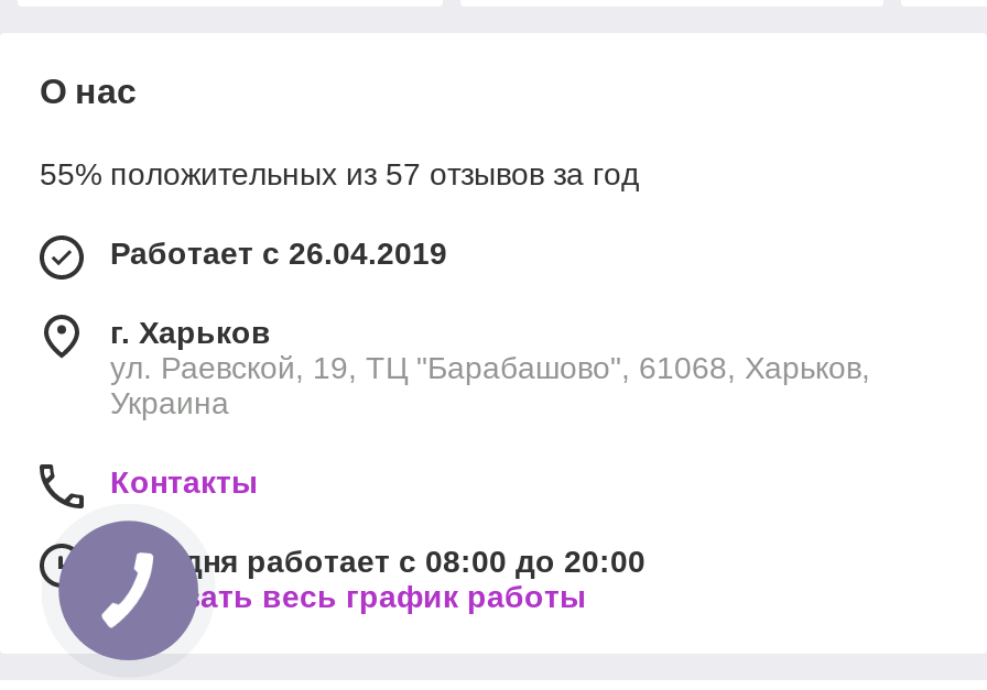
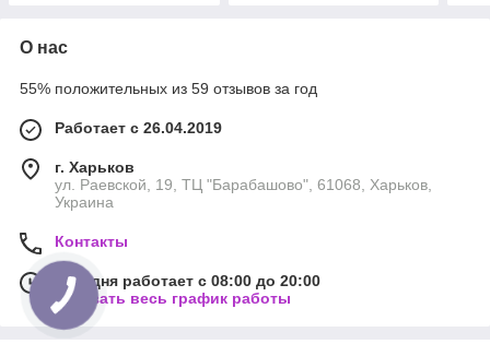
[40,157,639,193] 55% положительных из 57 отзывов за год -> [20,80,317,98] 55% положительных из 59 отзывов за год

